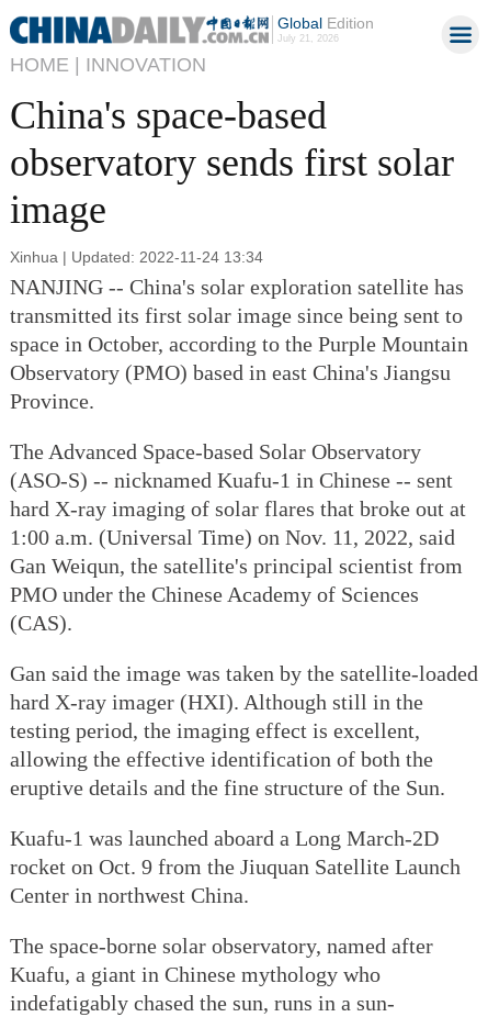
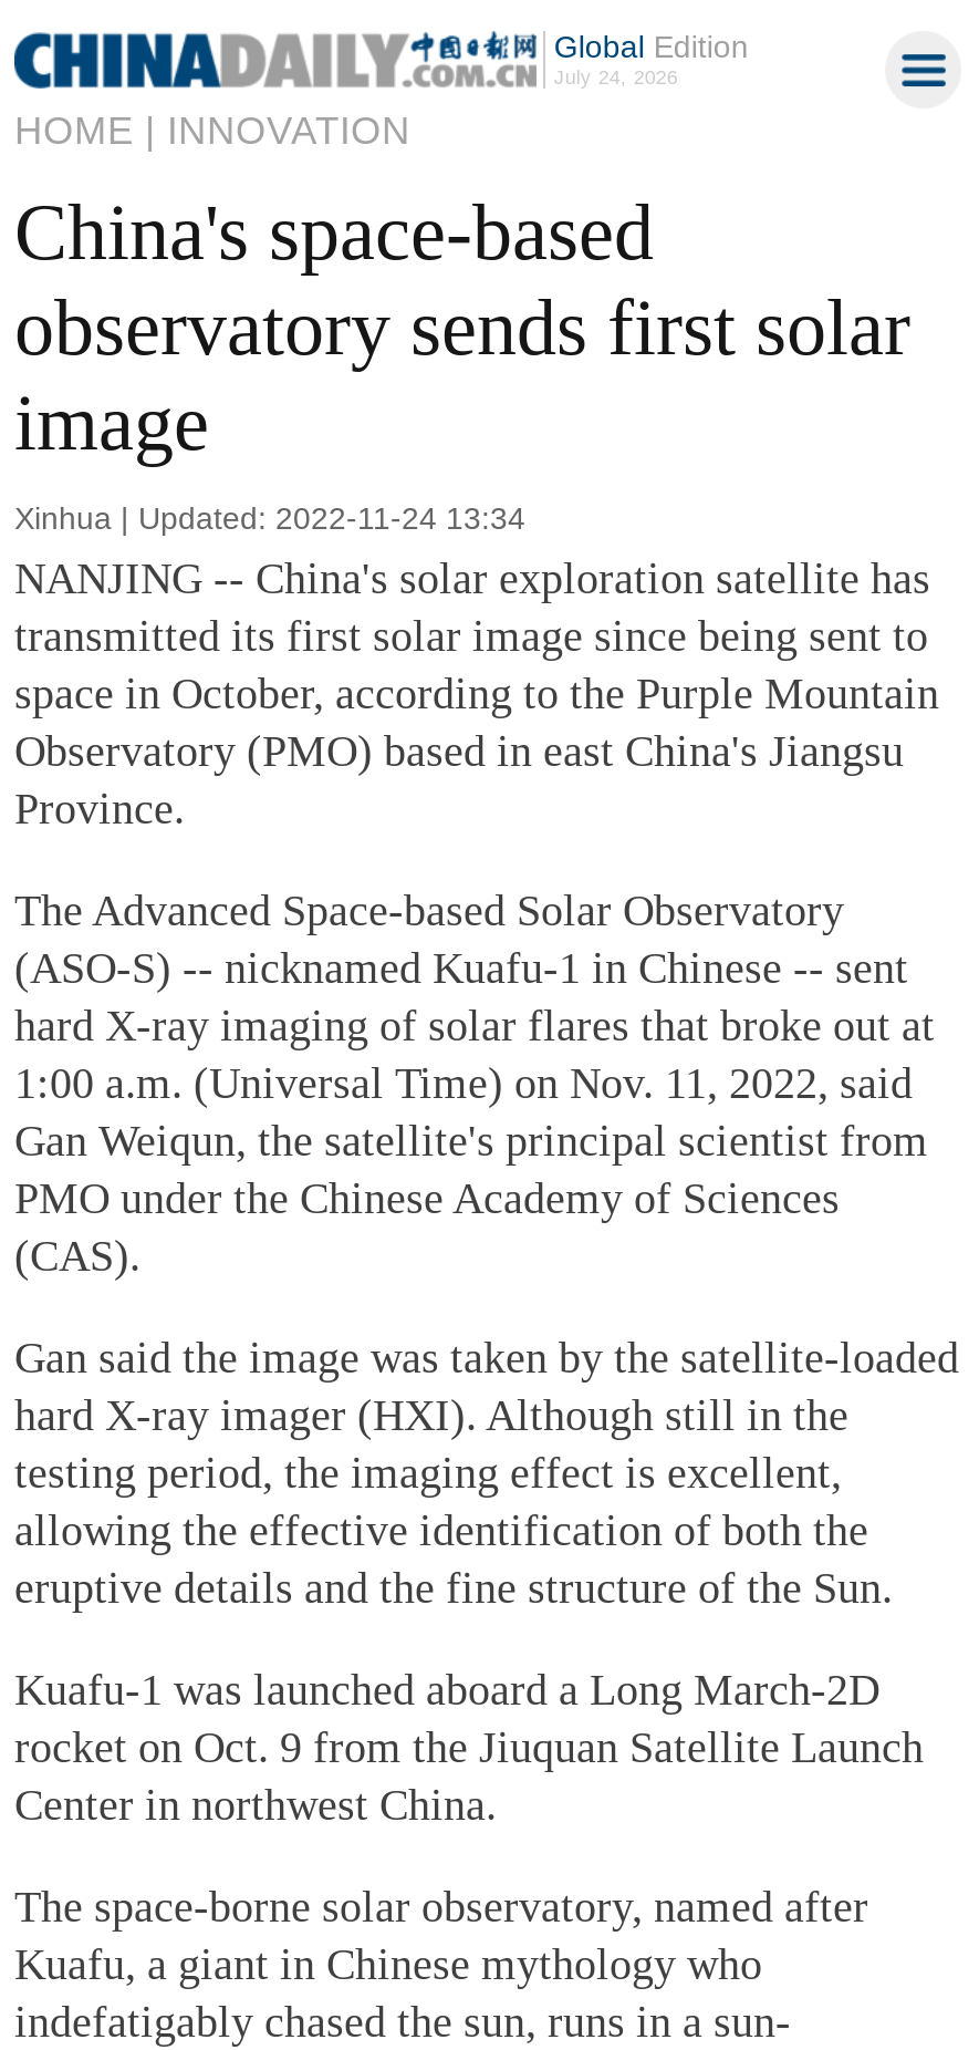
[277,33,339,44] July 21, 2026 -> [554,66,678,89] July 24, 2026

